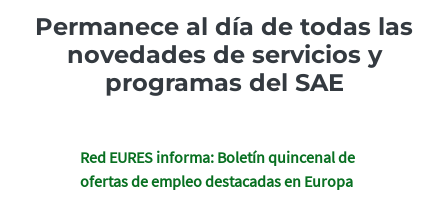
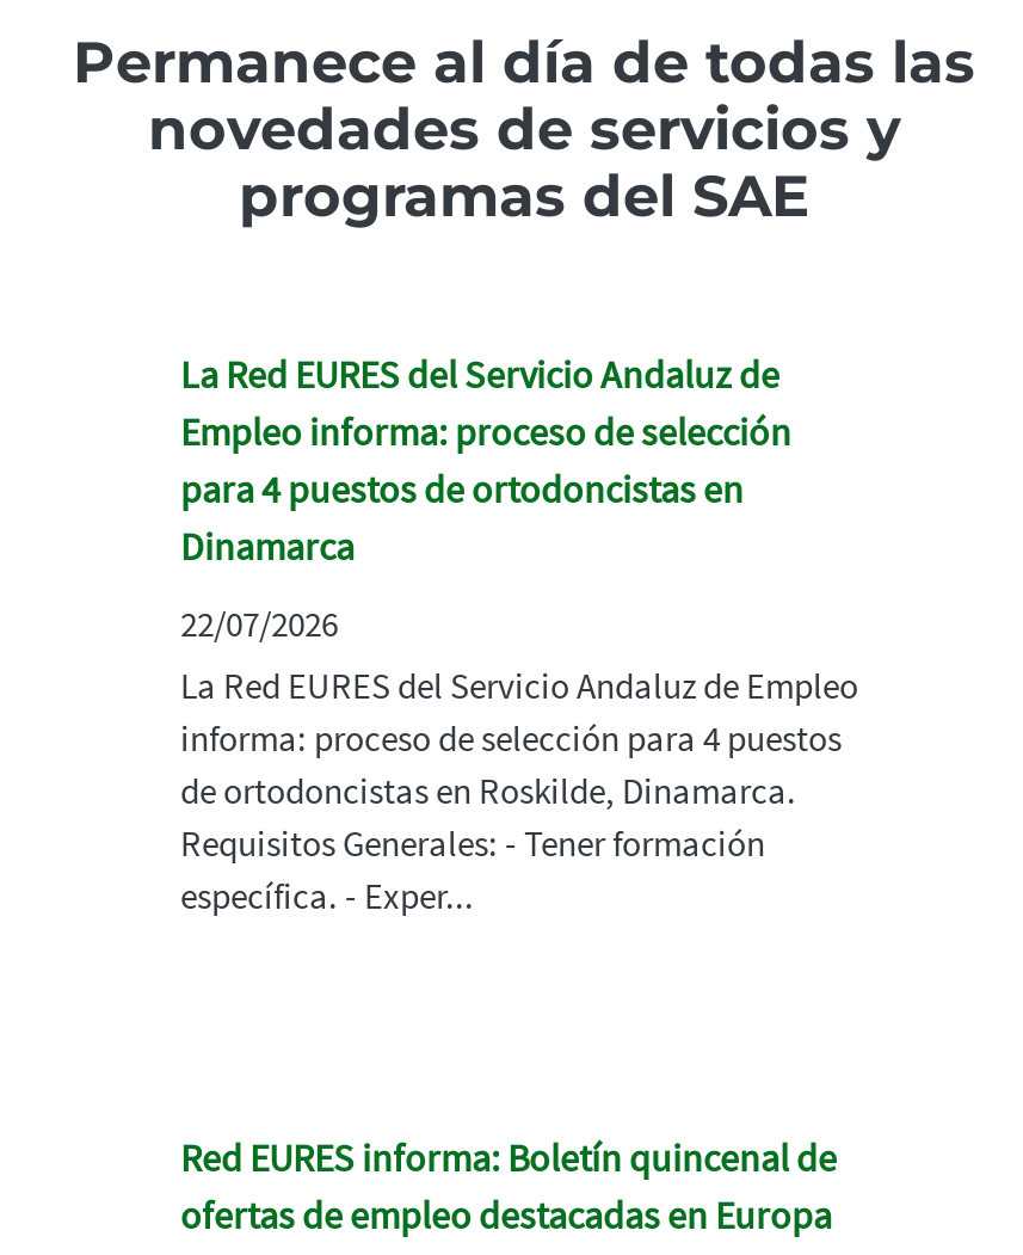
none -> [180,350,858,918] La Red EURES del Servicio Andaluz de | Empleo informa: proceso de selección | para 4 puestos de ortodoncistas en | Dinamarca | 22/07/2026 | La Red EURES del Servicio Andaluz de Empleo | informa: proceso de selección para 4 puestos | de ortodoncistas en Roskilde, Dinamarca. | Requisitos Generales: - Tener formación | específica. - Exper...

